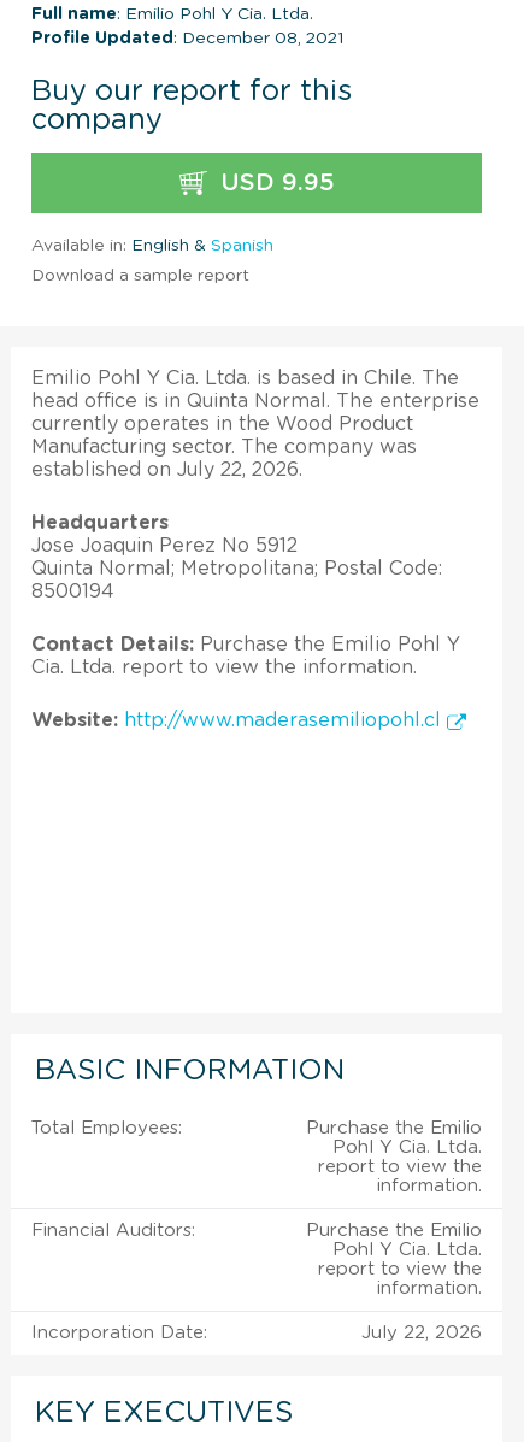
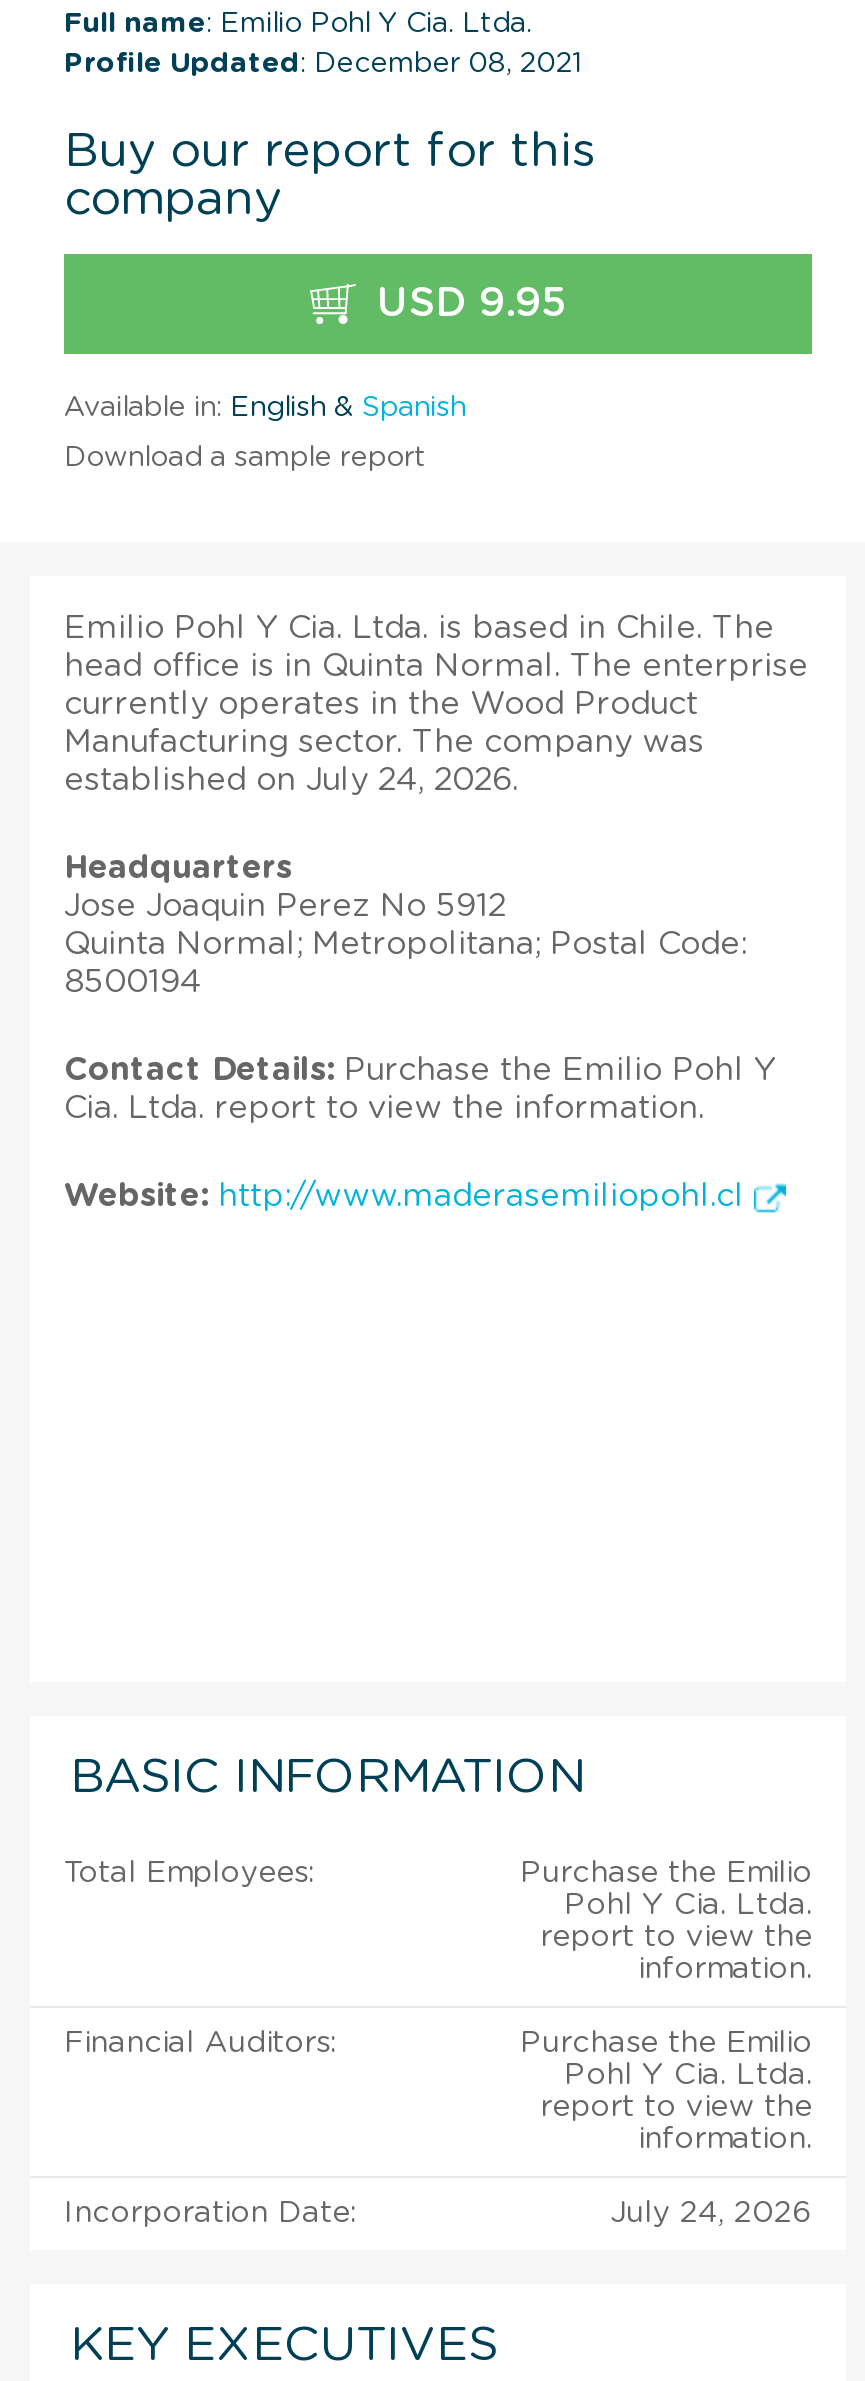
[31,460,302,479] established on July 22, 2026. -> [64,764,518,796] established on July 24, 2026.
[361,1324,482,1342] July 22, 2026 -> [610,2198,812,2228] July 24, 2026

